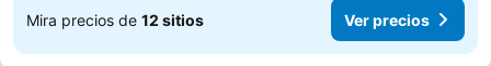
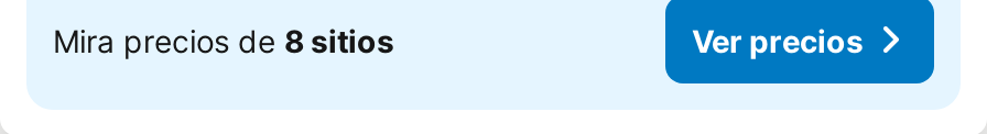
[26,10,204,29] Mira precios de 12 sitios -> [53,21,394,58] Mira precios de 8 sitios

